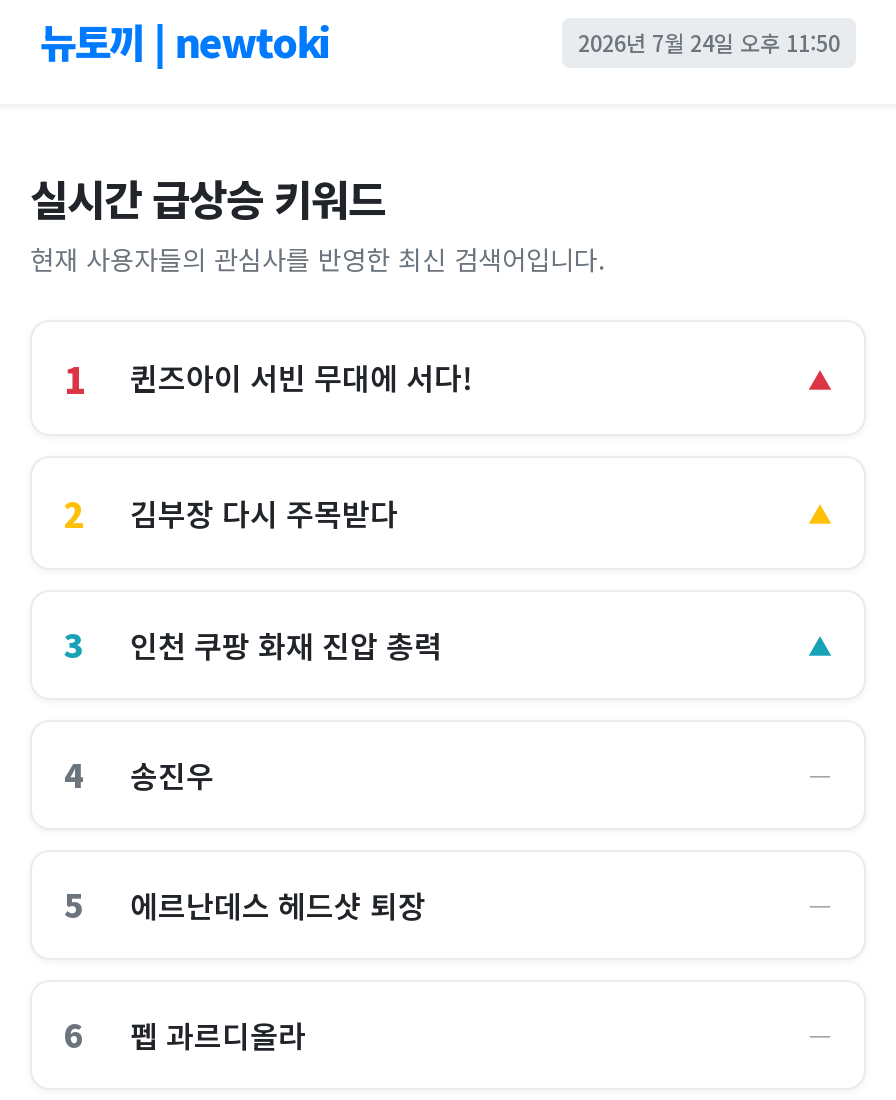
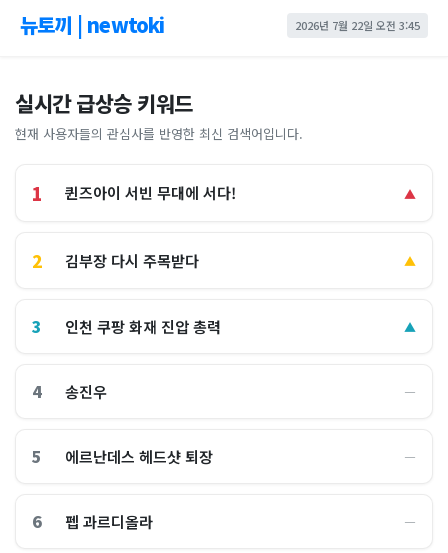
[578,25,840,57] 2026년 7월 24일 오후 11:50 -> [295,16,420,32] 2026년 7월 22일 오전 3:45

